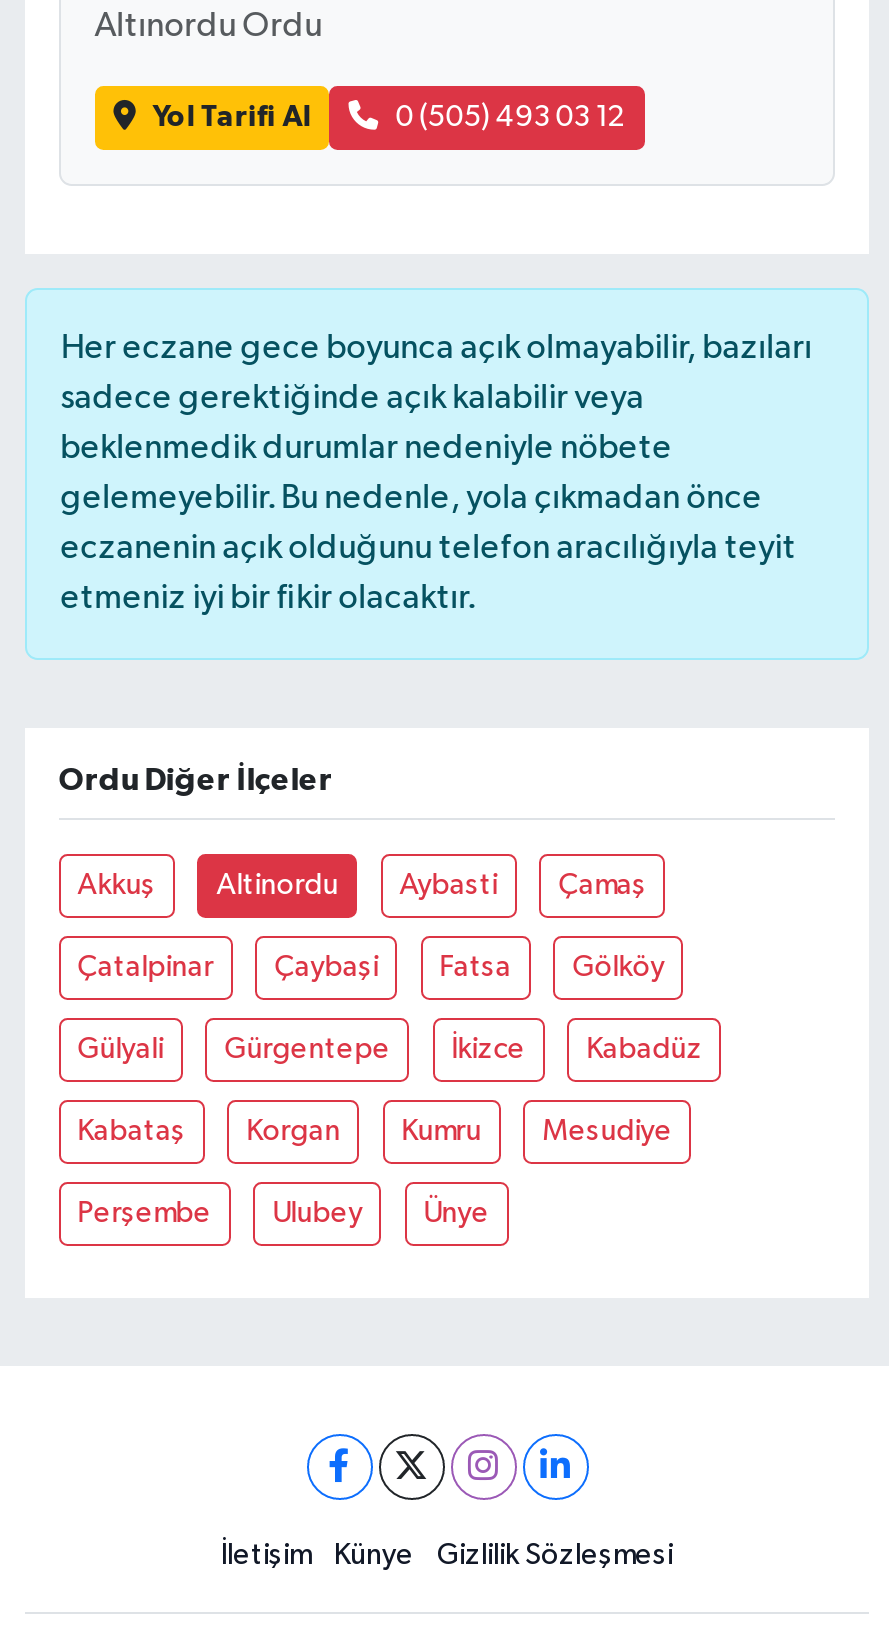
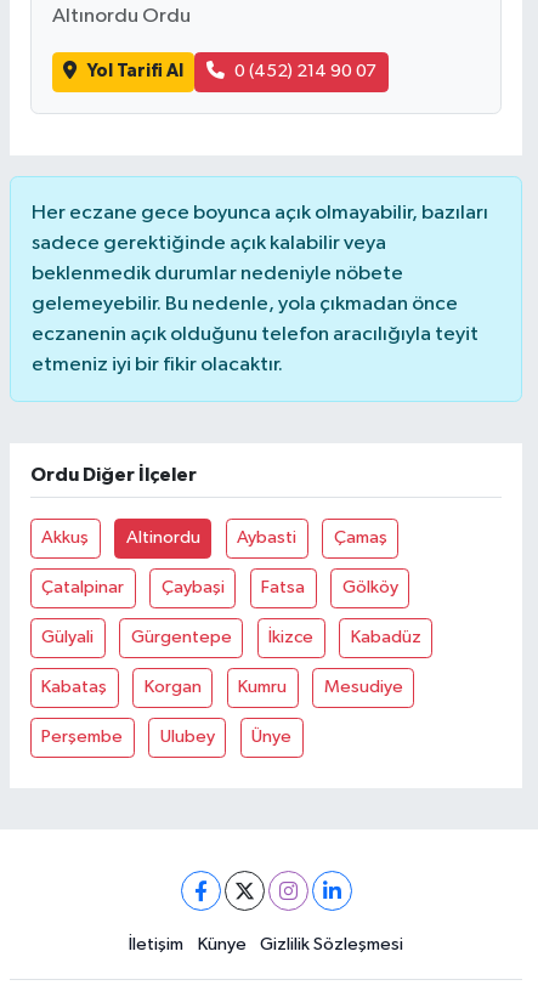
[395,102,625,132] 0 (505) 493 03 12 -> [235,63,377,81] 0 (452) 214 90 07

